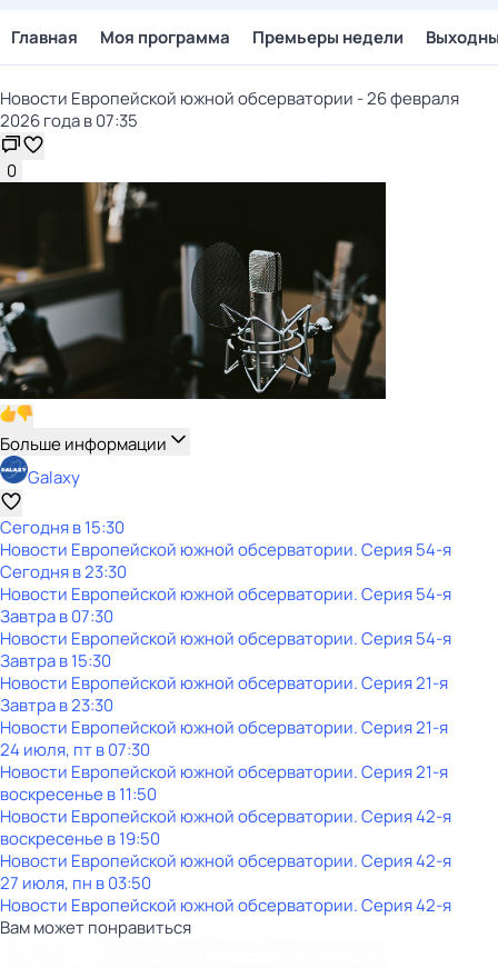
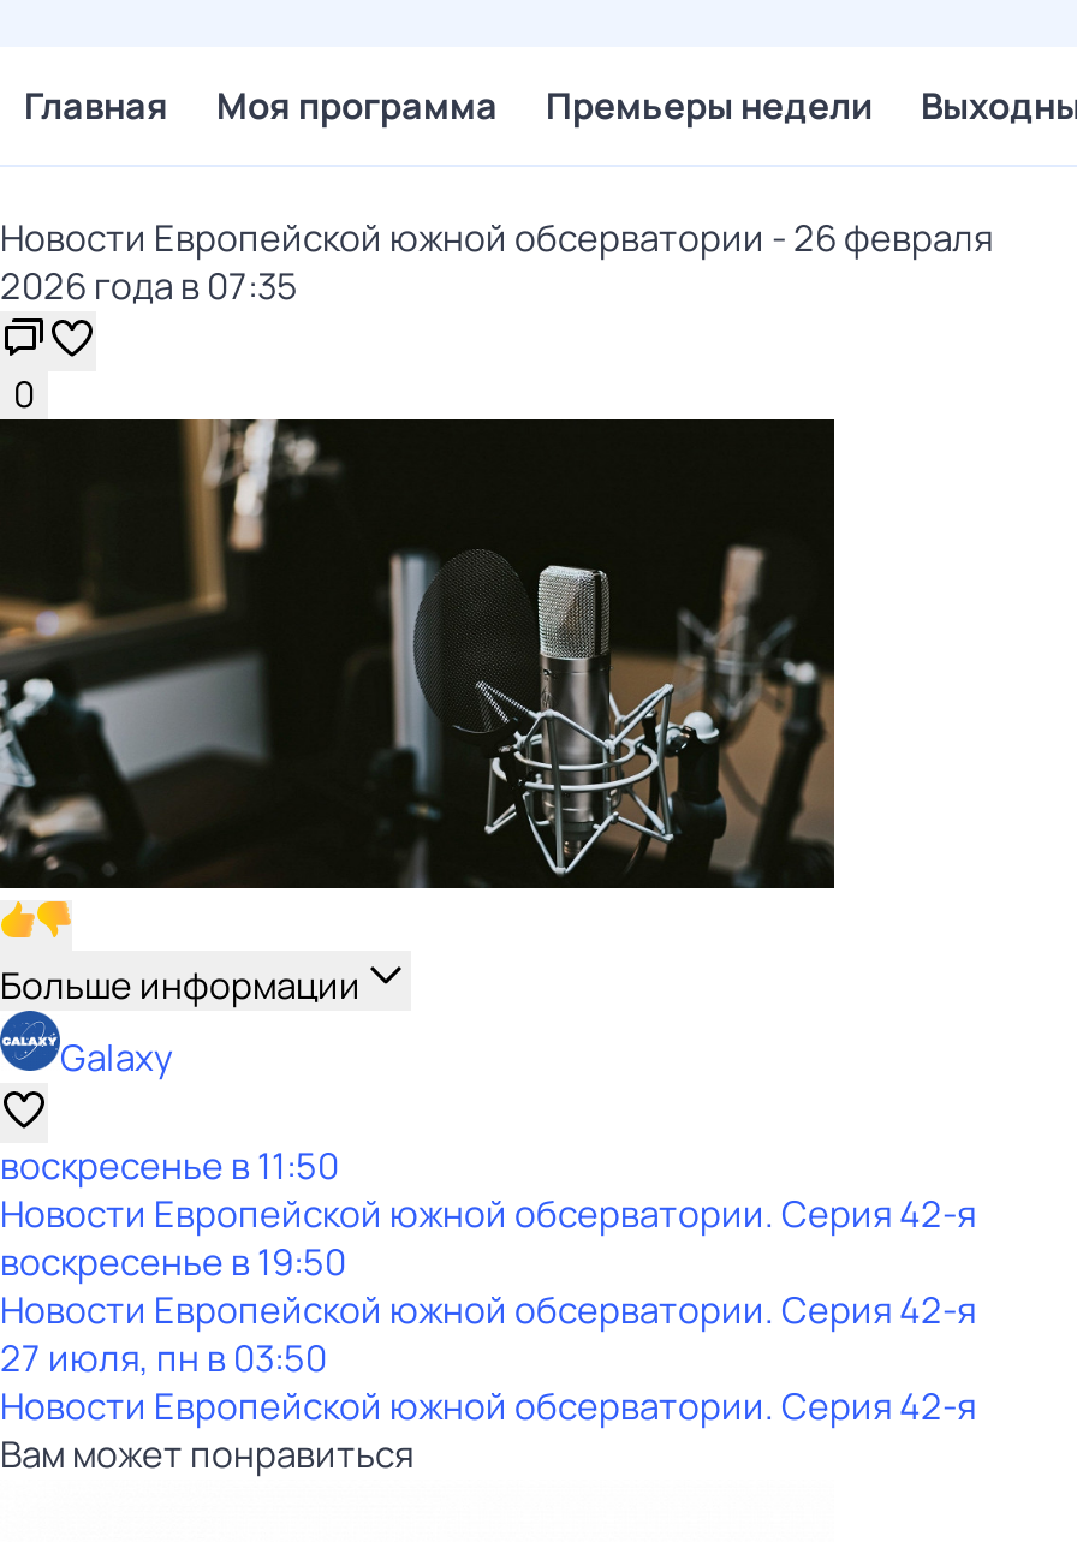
[0,516,451,784] Сегодня в 15:30 | Новости Европейской южной обсерватории. Серия 54-я | Сегодня в 23:30 | Новости Европейской южной обсерватории. Серия 54-я | Завтра в 07:30 | Новости Европейской южной обсерватории. Серия 54-я | Завтра в 15:30 | Новости Европейской южной обсерватории. Серия 21-я | Завтра в 23:30 | Новости Европейской южной обсерватории. Серия 21-я | 24 июля, пт в 07:30 | Новости Европейской южной обсерватории. Серия 21-я -> none

